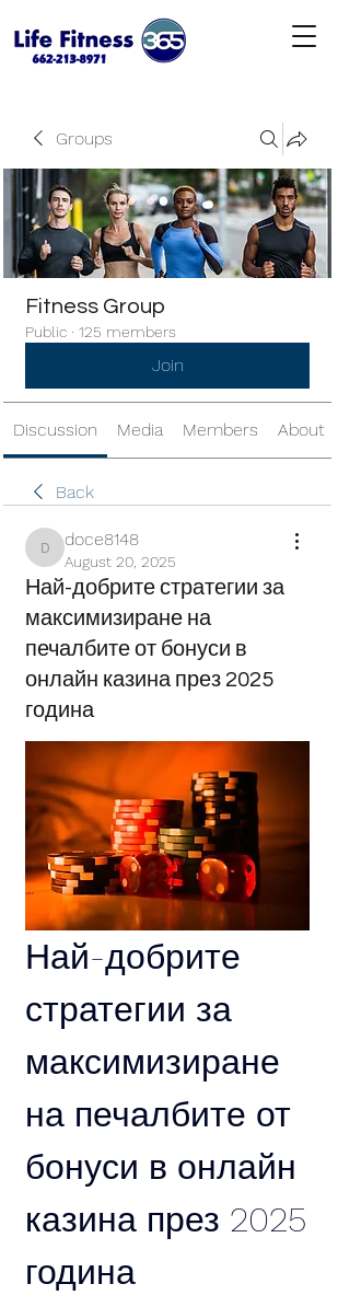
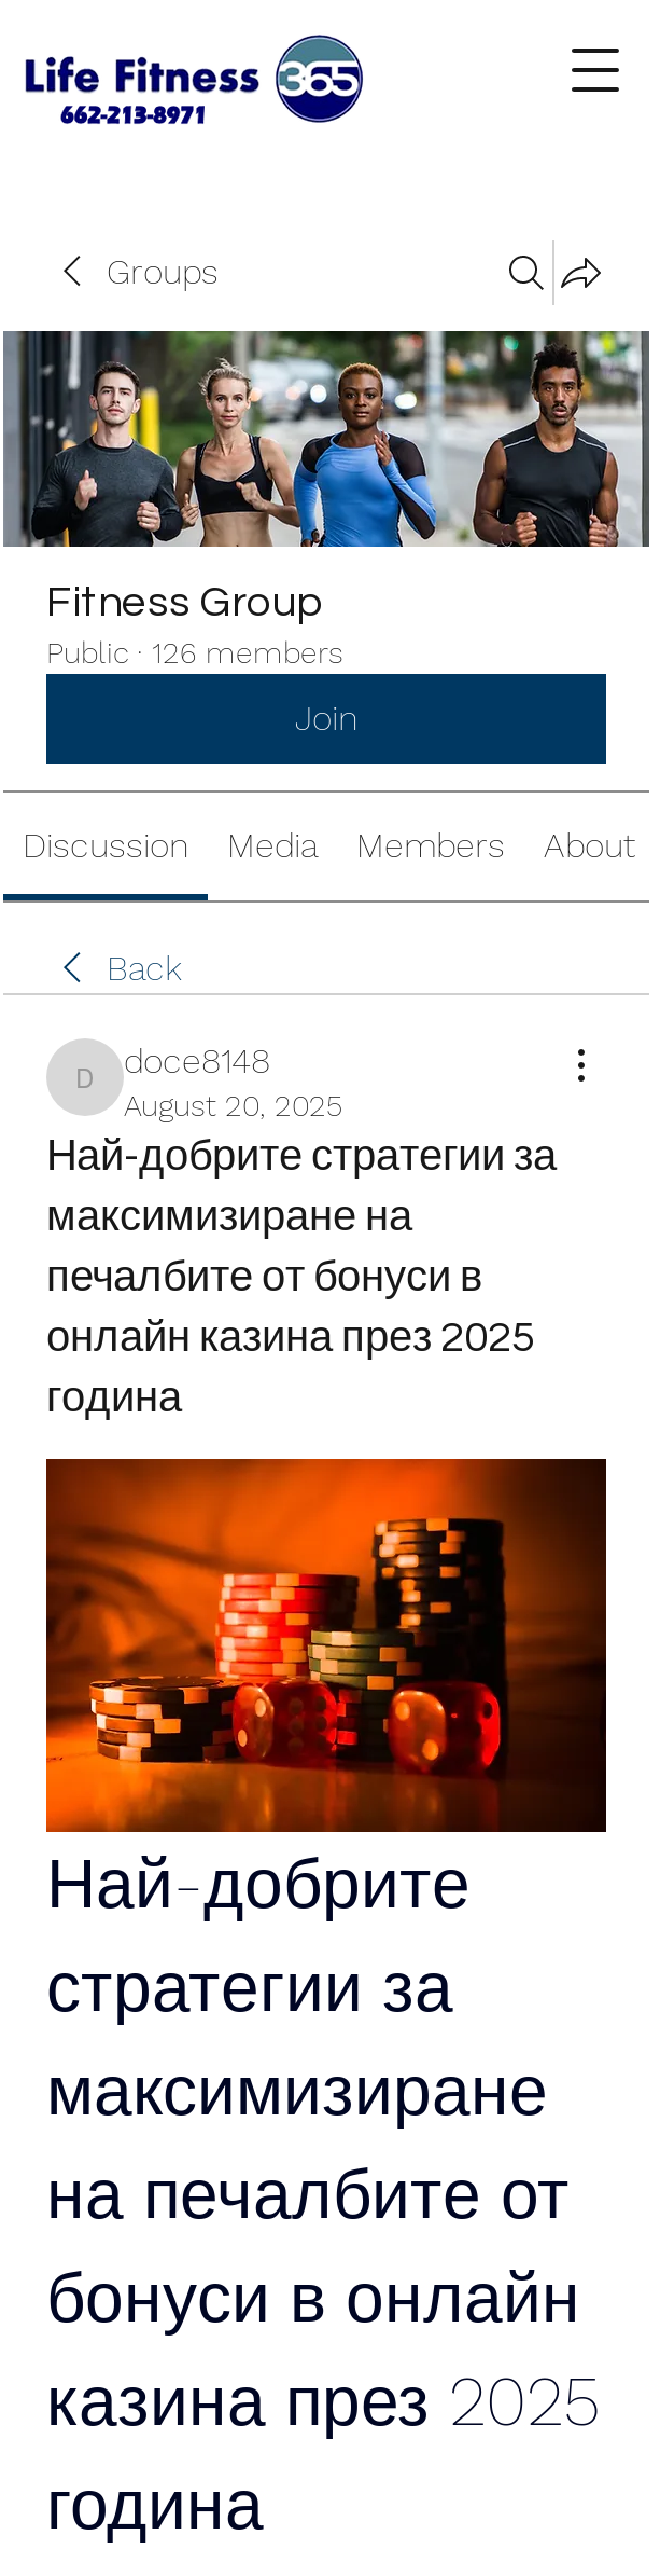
[25,323,176,340] Public · 125 members -> [46,635,343,670] Public · 126 members

